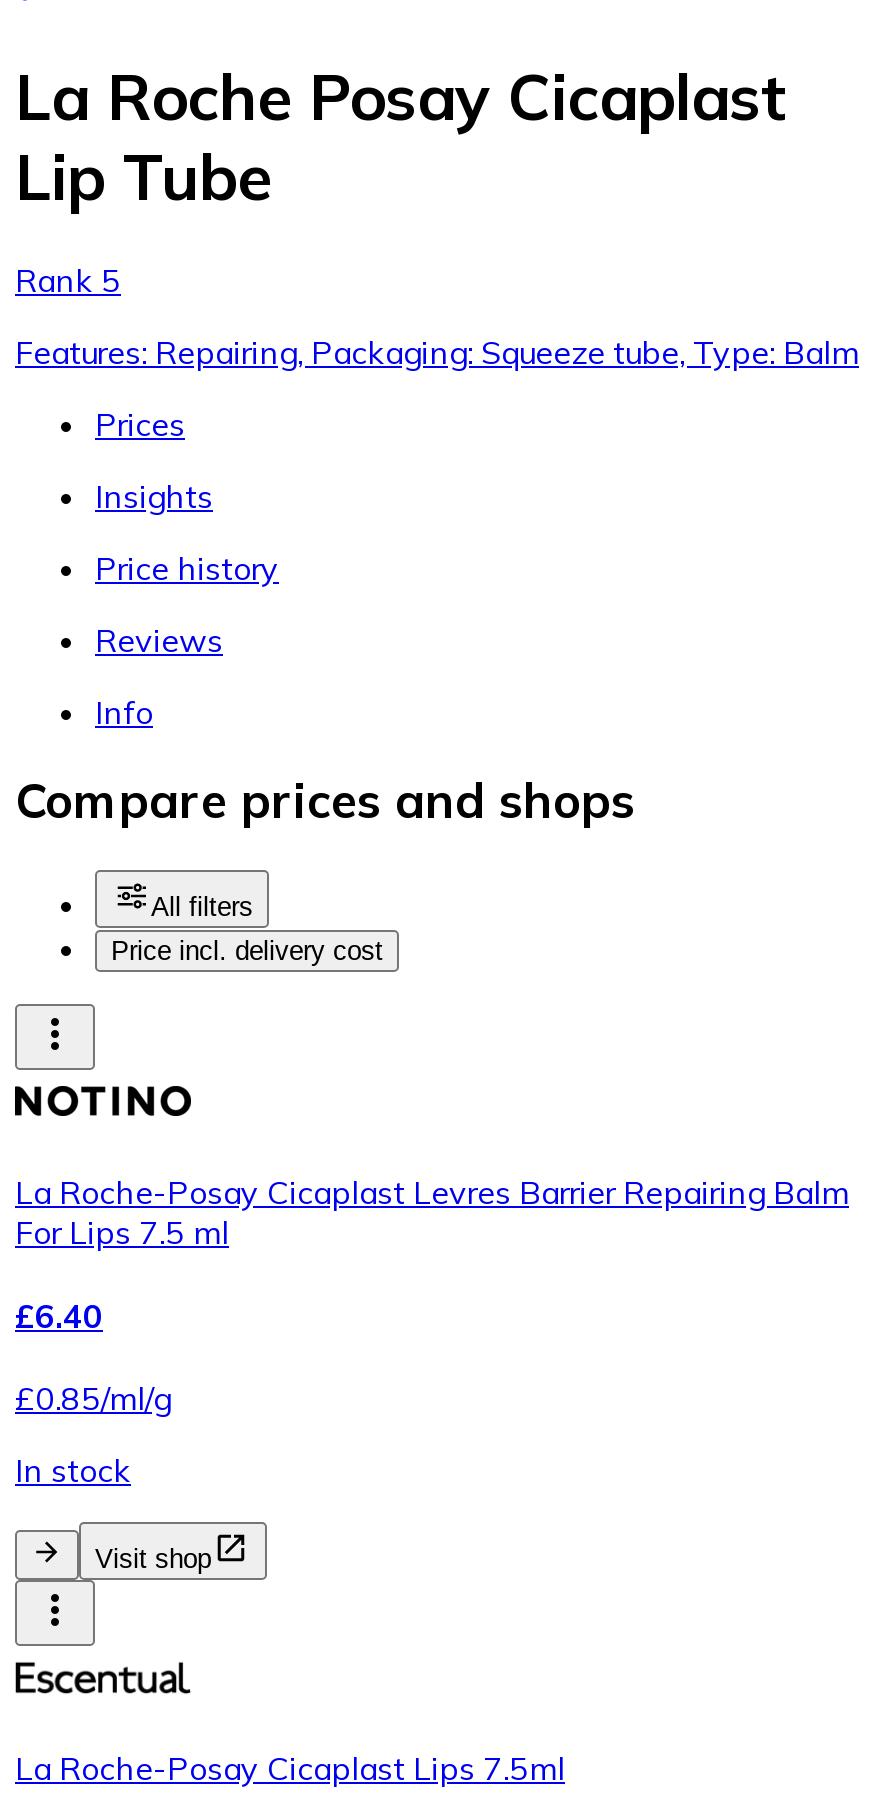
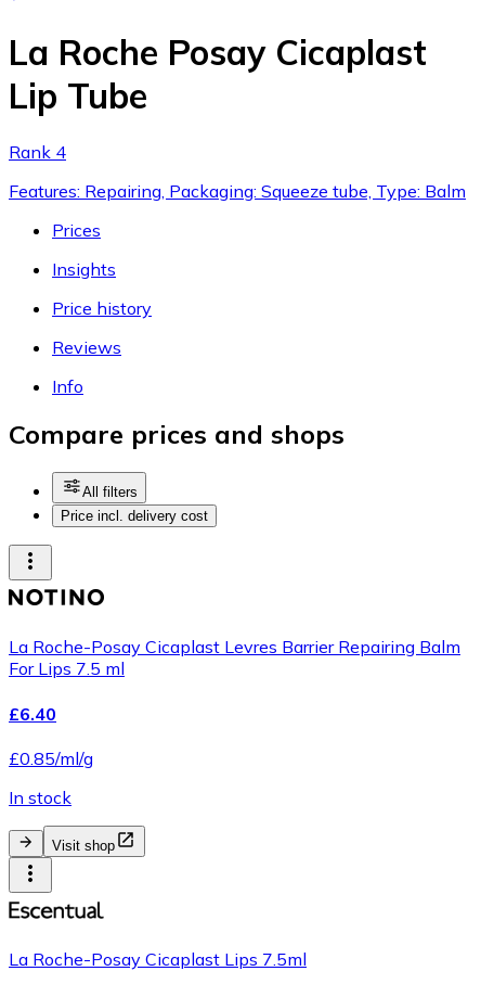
[15,259,121,299] Rank 5 -> [9,140,66,162] Rank 4

